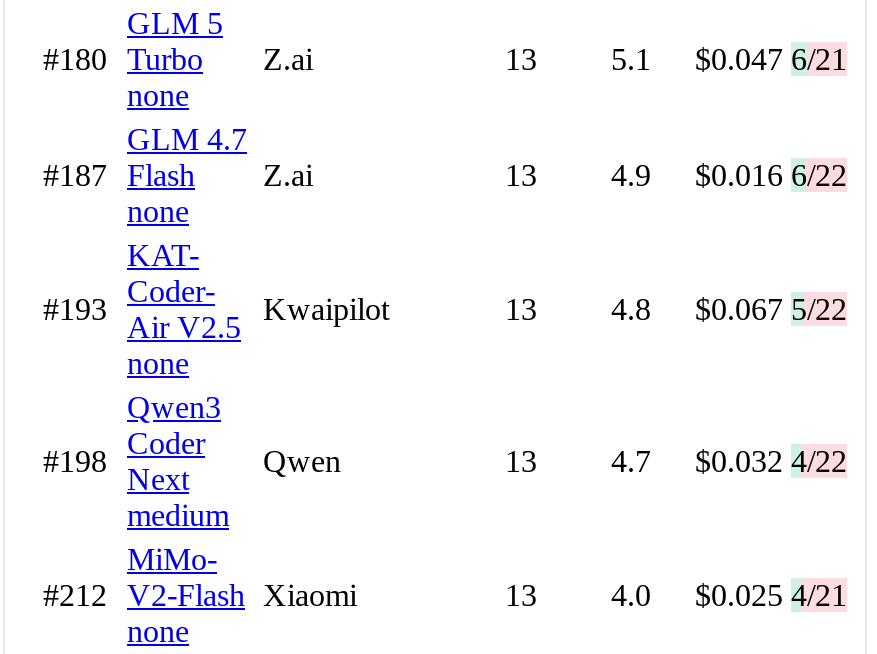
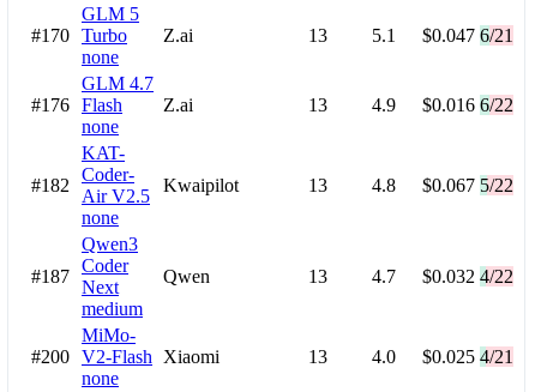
[43,43,313,77] #180 Turbo Z.ai -> [31,26,193,46] #170 Turbo Z.ai
[43,159,313,193] #187 Flash Z.ai -> [31,95,193,116] #176 Flash Z.ai
[43,293,107,327] #193 -> [31,176,70,196] #182
[43,445,107,479] #198 -> [31,267,70,287] #187
[43,579,357,613] #212 V2-Flash Xiaomi -> [31,347,220,367] #200 V2-Flash Xiaomi

